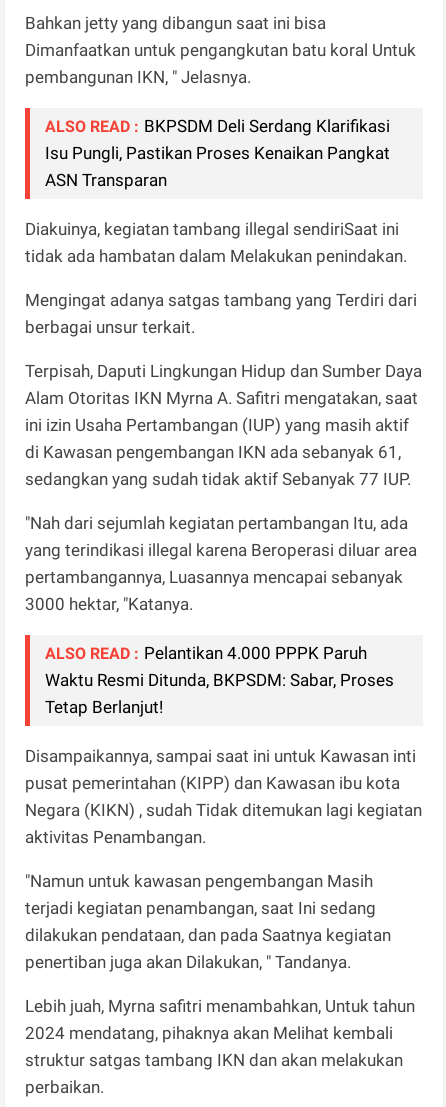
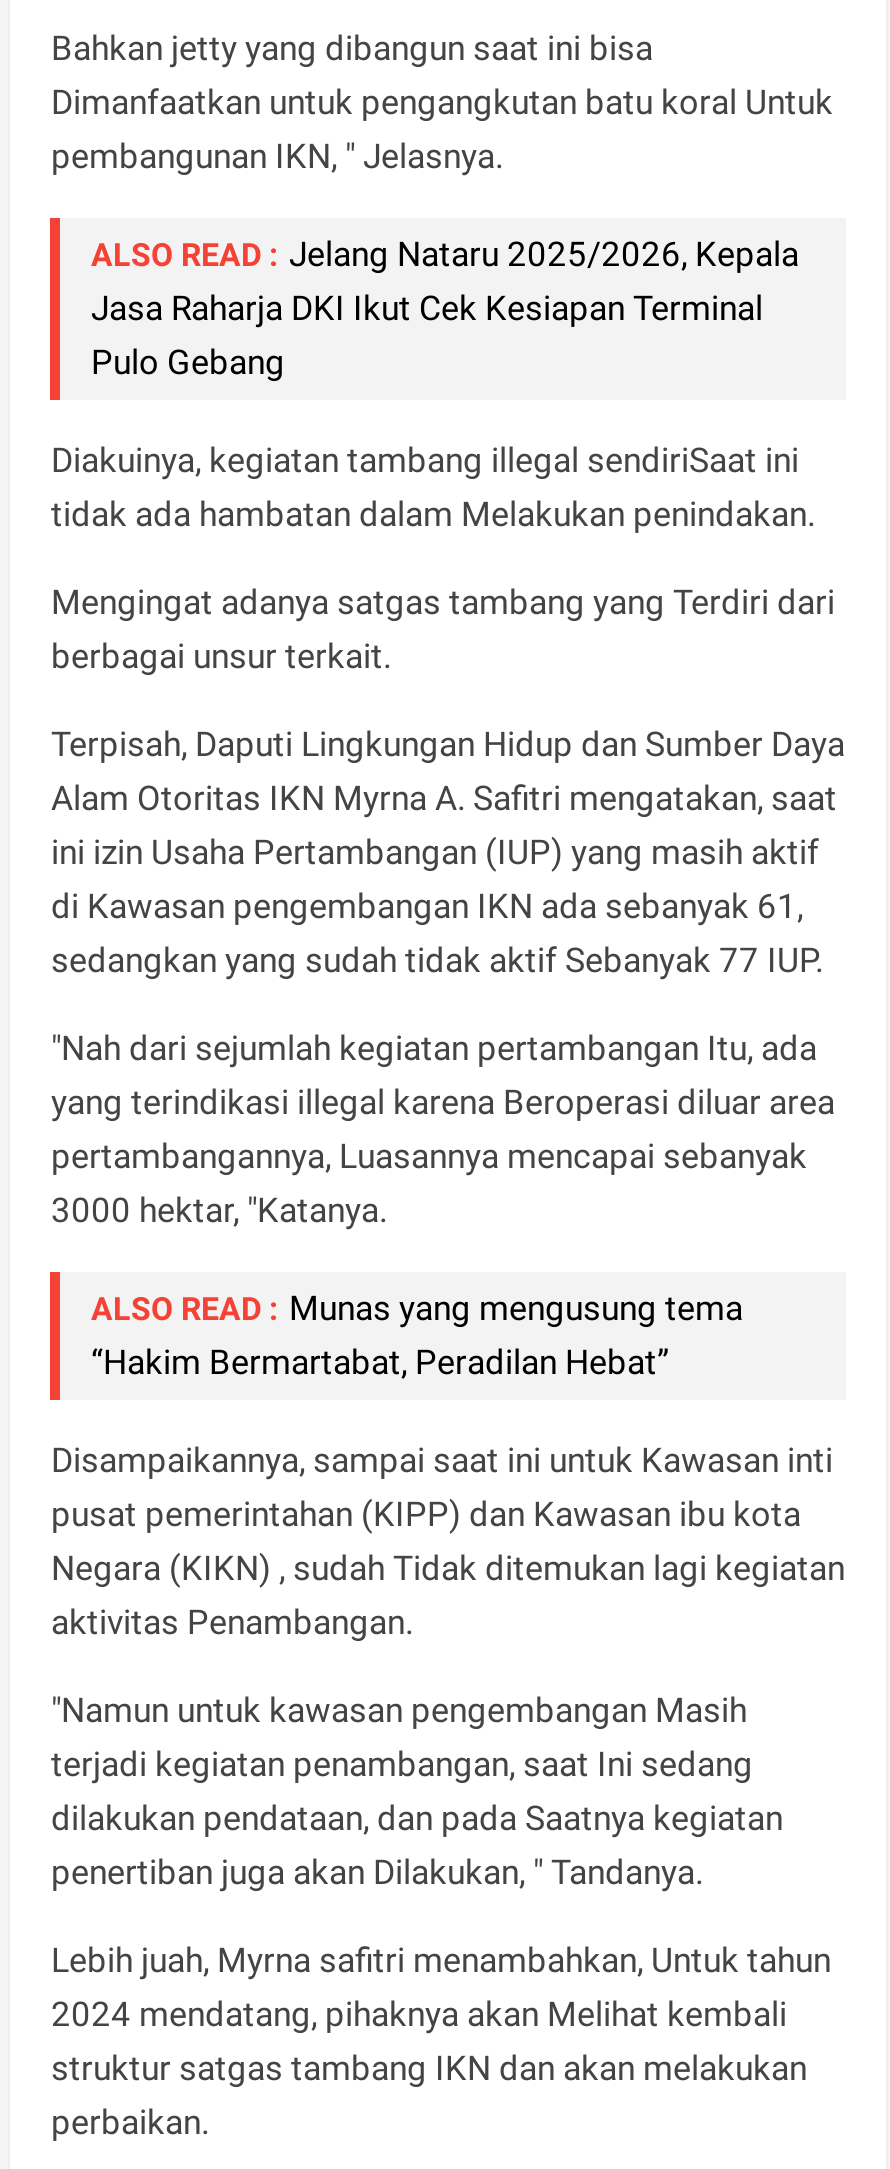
[45,116,390,190] ALSO READ : BKPSDM Deli Serdang Klarifikasi | Isu Pungli, Pastikan Proses Kenaikan Pangkat | ASN Transparan -> [91,234,799,382] ALSO READ : Jelang Nataru 2025/2026, Kepala | Jasa Raharja DKI Ikut Cek Kesiapan Terminal | Pulo Gebang
[45,643,394,717] ALSO READ : Pelantikan 4.000 PPPK Paruh | Waktu Resmi Ditunda, BKPSDM: Sabar, Proses | Tetap Berlanjut! -> [91,1288,743,1382] ALSO READ : Munas yang mengusung tema | “Hakim Bermartabat, Peradilan Hebat”

